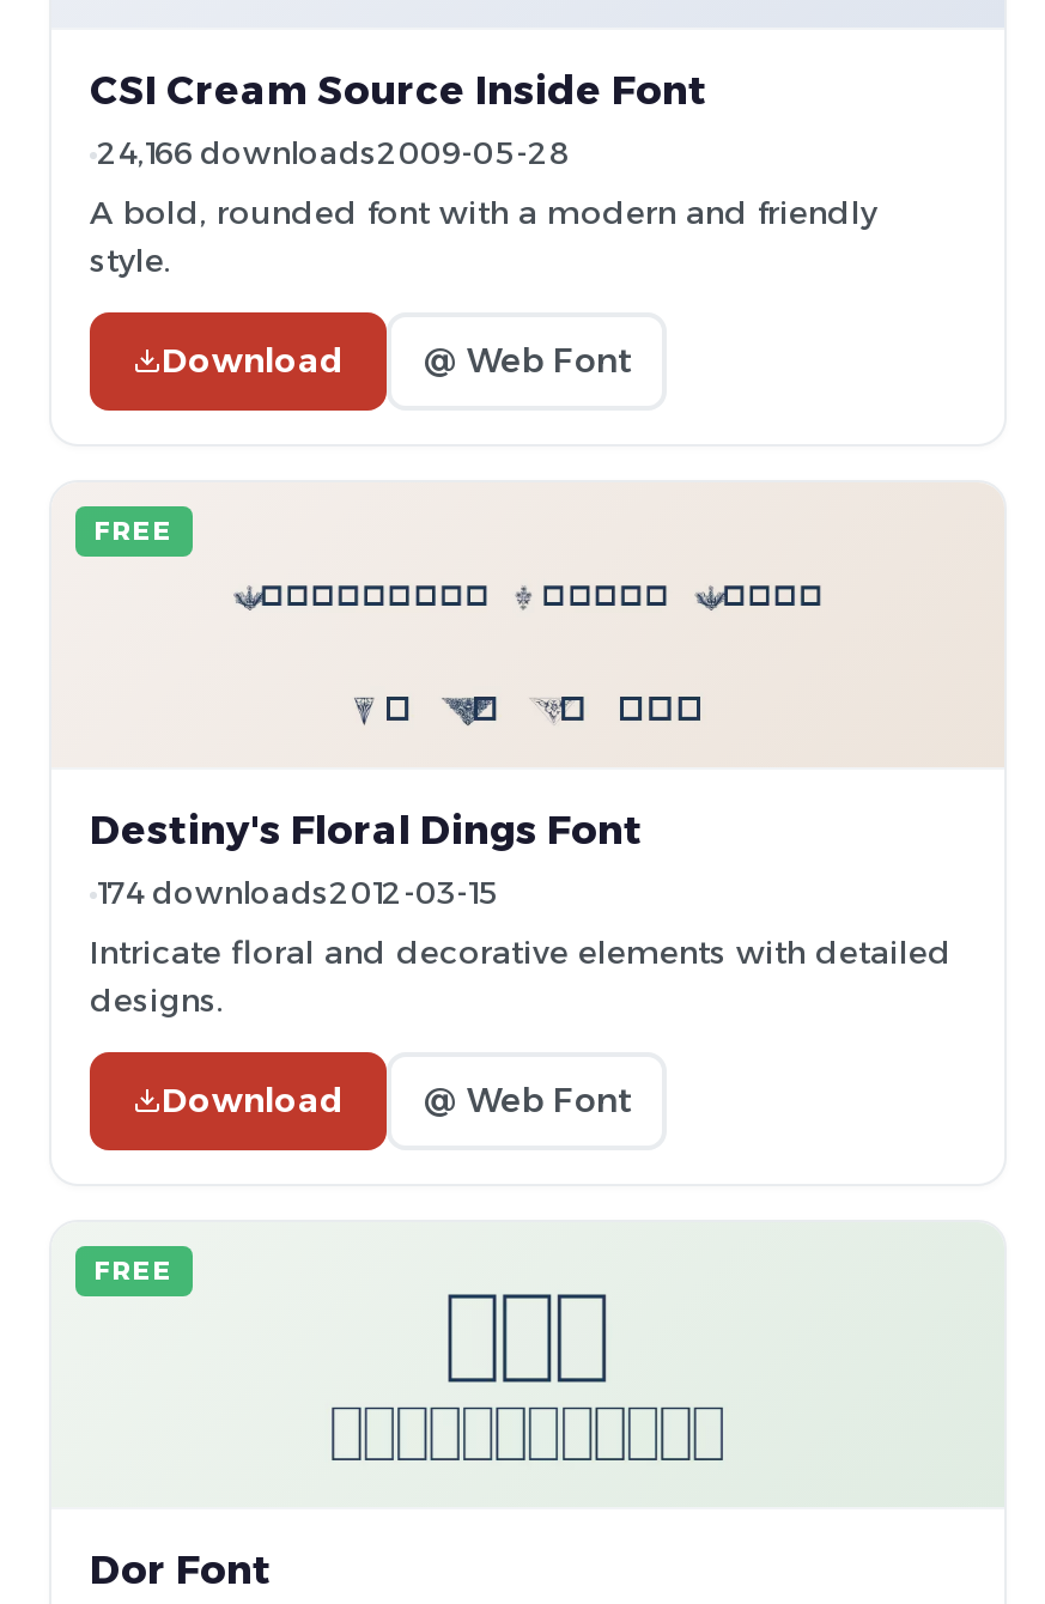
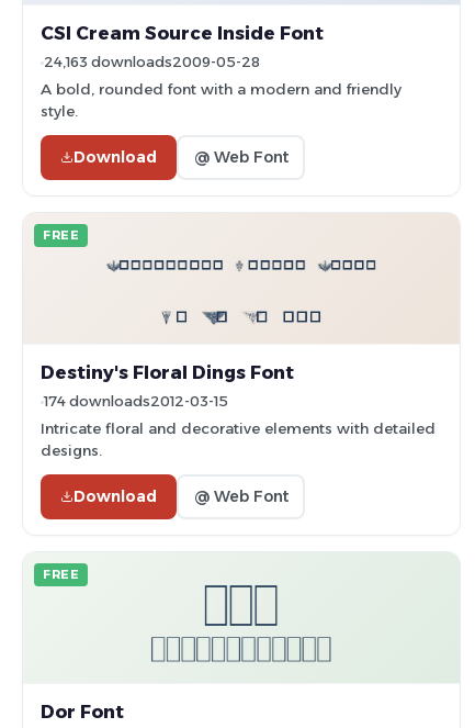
[97,134,569,170] 24,166 downloads2009-05-28 -> [44,53,260,70] 24,163 downloads2009-05-28

